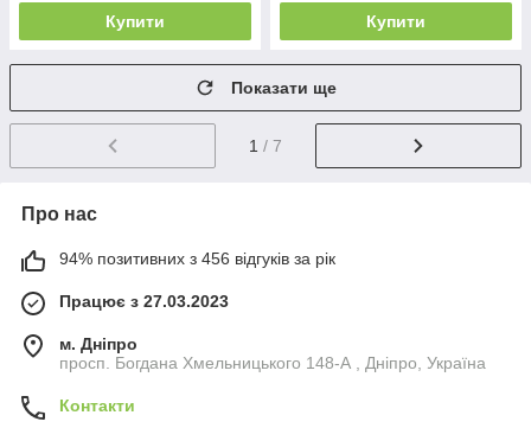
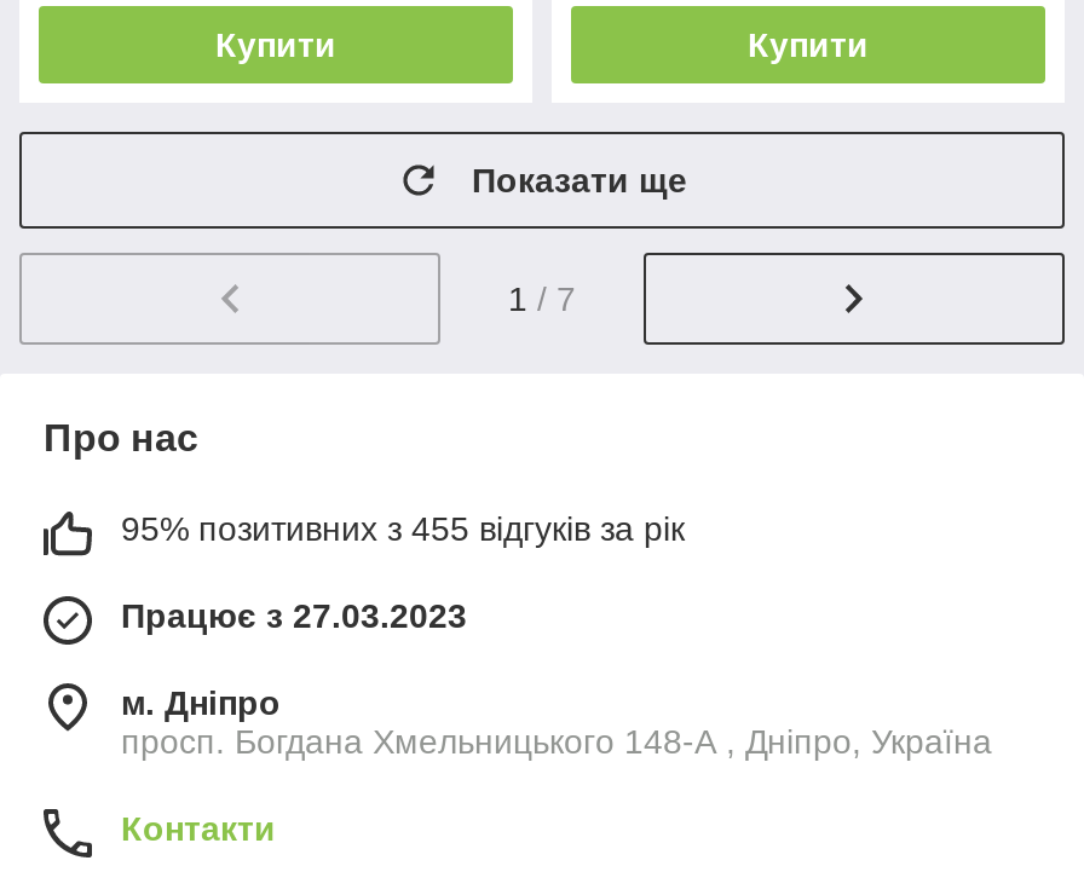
[59,249,335,268] 94% позитивних з 456 відгуків за рік -> [121,510,685,548] 95% позитивних з 455 відгуків за рік

